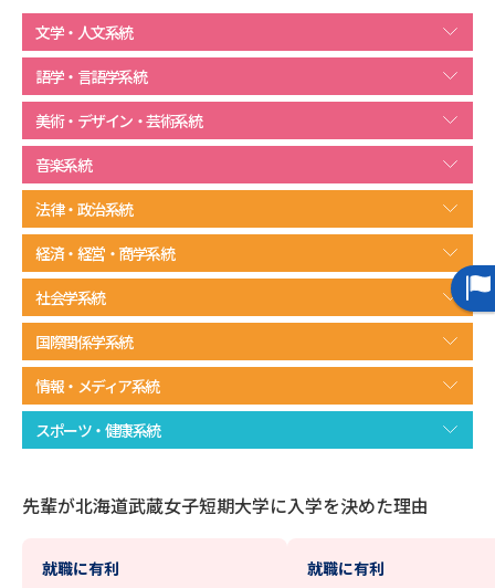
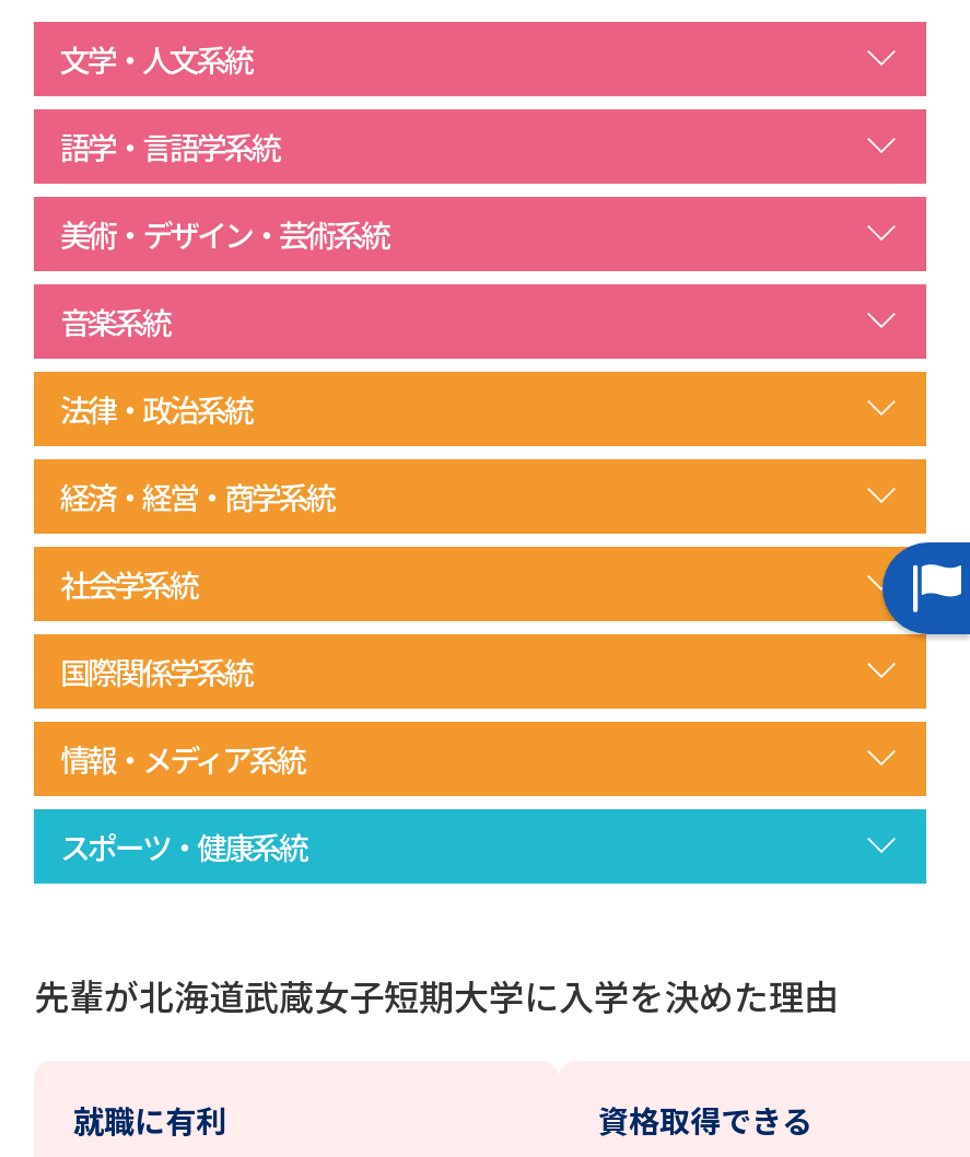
[450,264,492,324] [image] -> [880,521,963,639] [image]
[307,557,385,579] 就職に有利 -> [598,1097,813,1141] 資格取得できる

